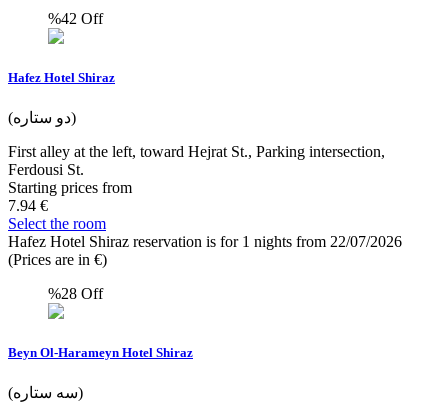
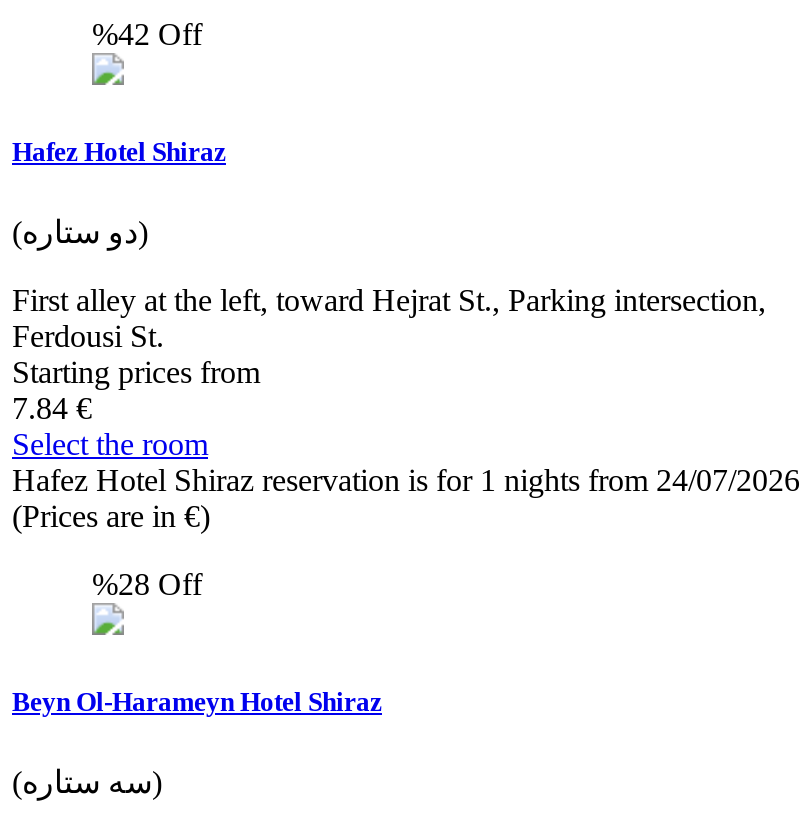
[8,197,48,214] 7.94 € -> [12,391,92,425] 7.84 €
[8,233,402,250] Hafez Hotel Shiraz reservation is for 1 nights from 22/07/2026 -> [12,463,800,497] Hafez Hotel Shiraz reservation is for 1 nights from 24/07/2026

